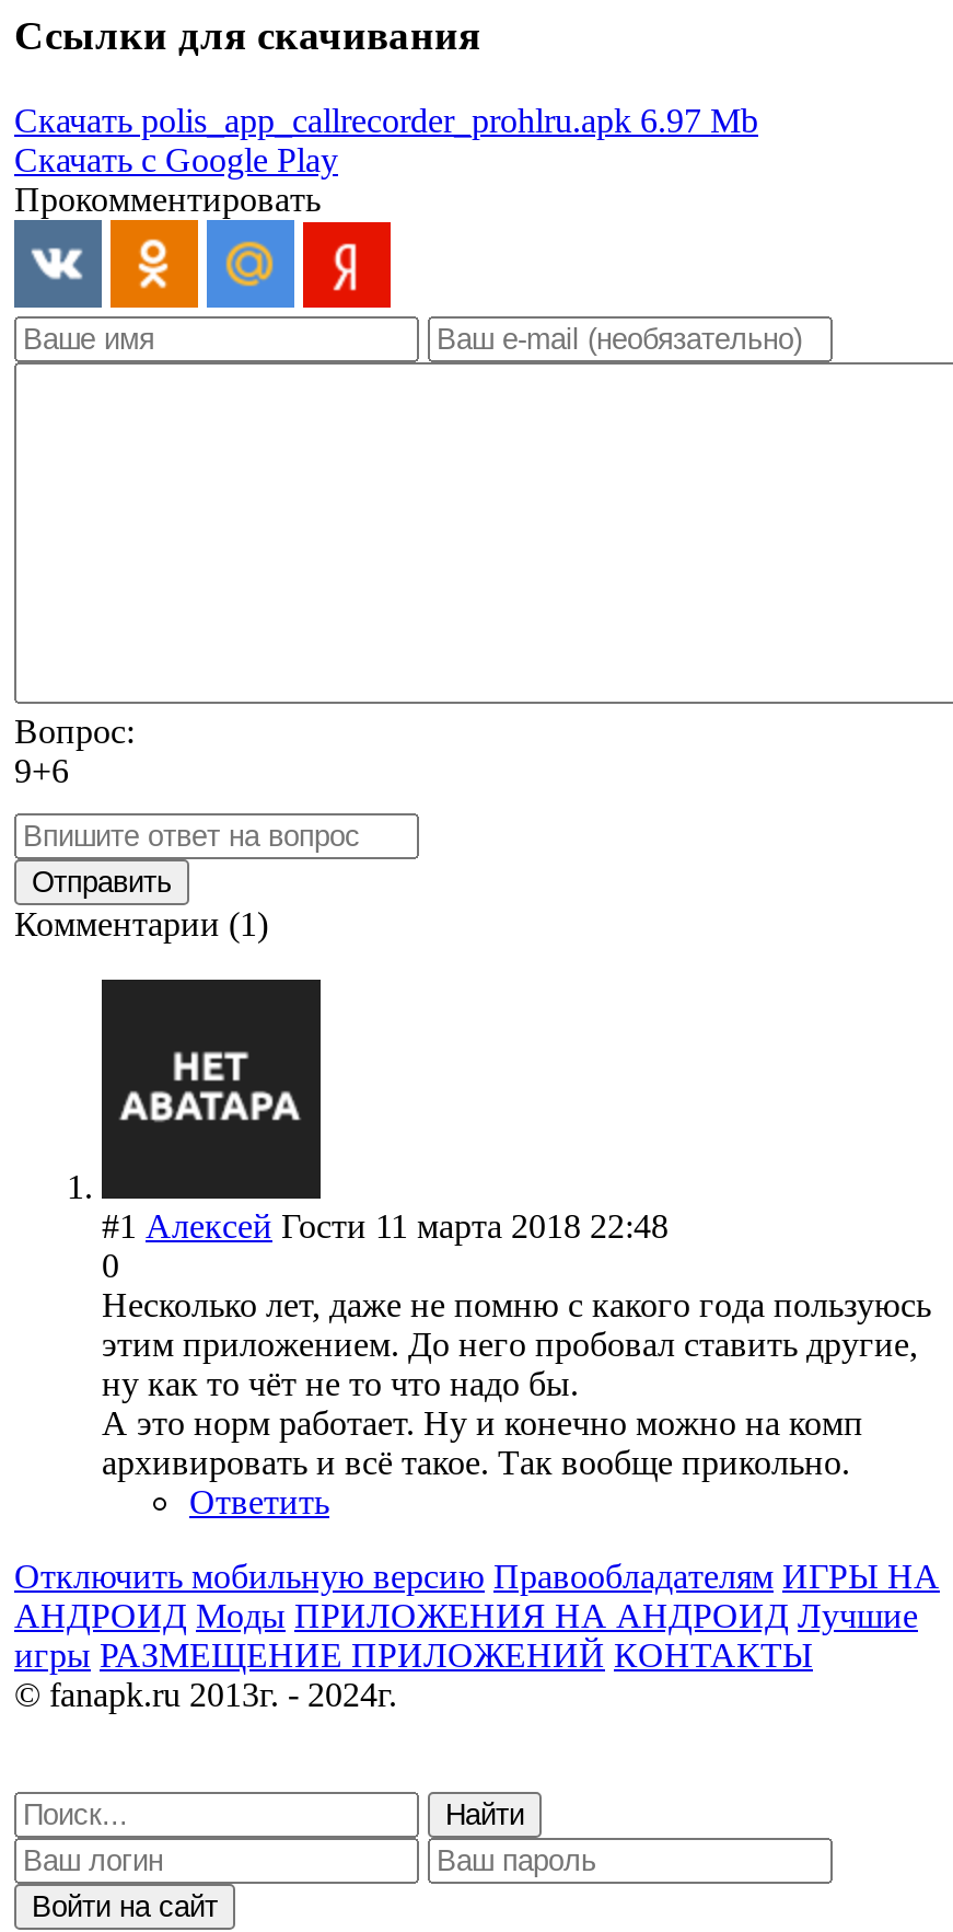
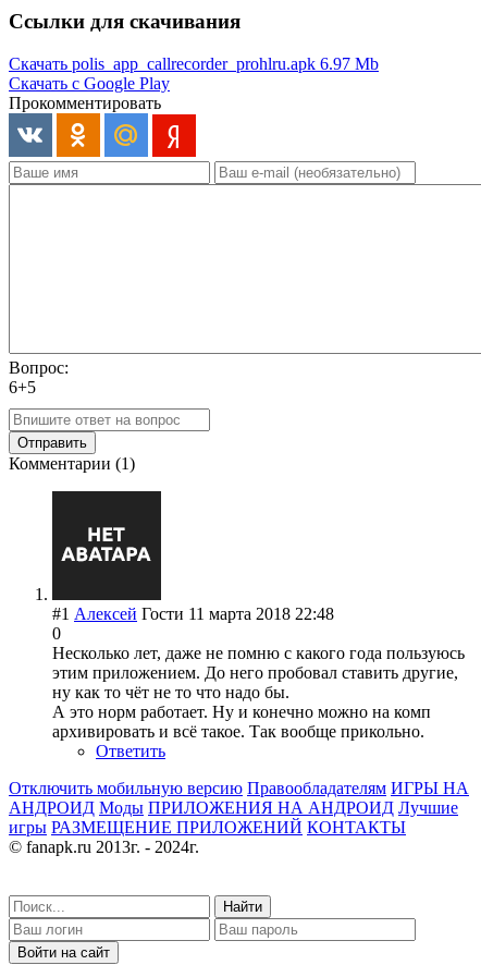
[14,752,69,789] 9+6 -> [9,378,36,397] 6+5

